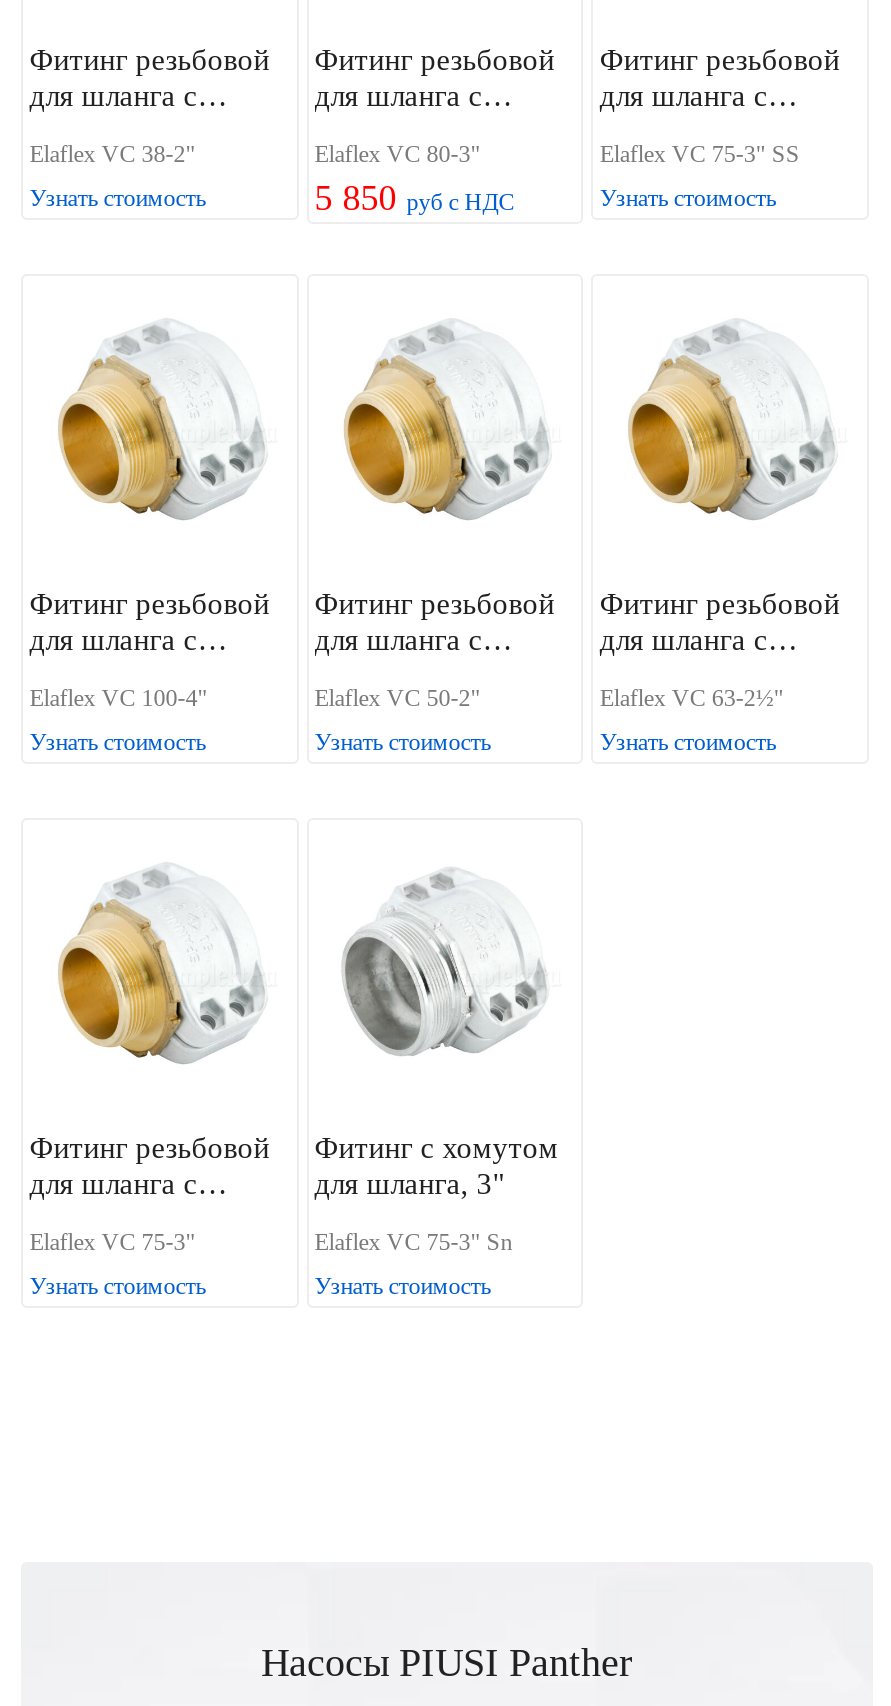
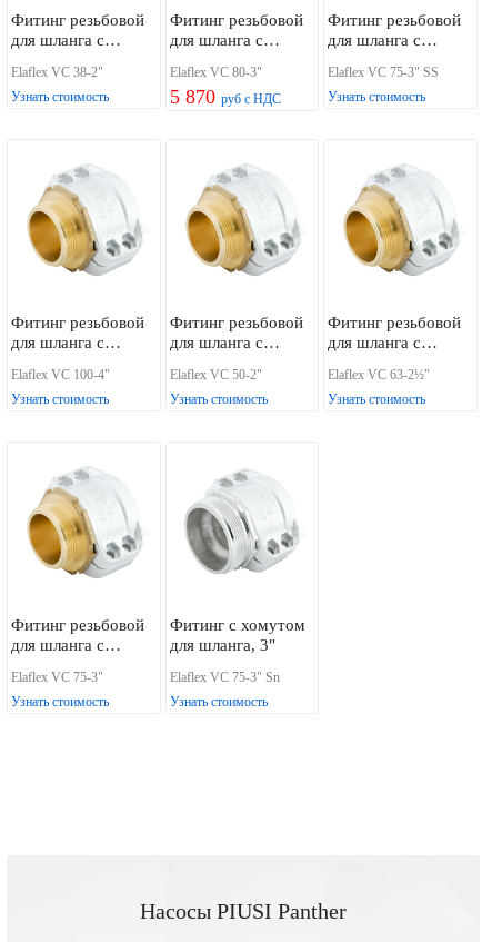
[315,178,515,218] 5 850 руб с НДС -> [170,85,281,108] 5 870 руб с НДС

